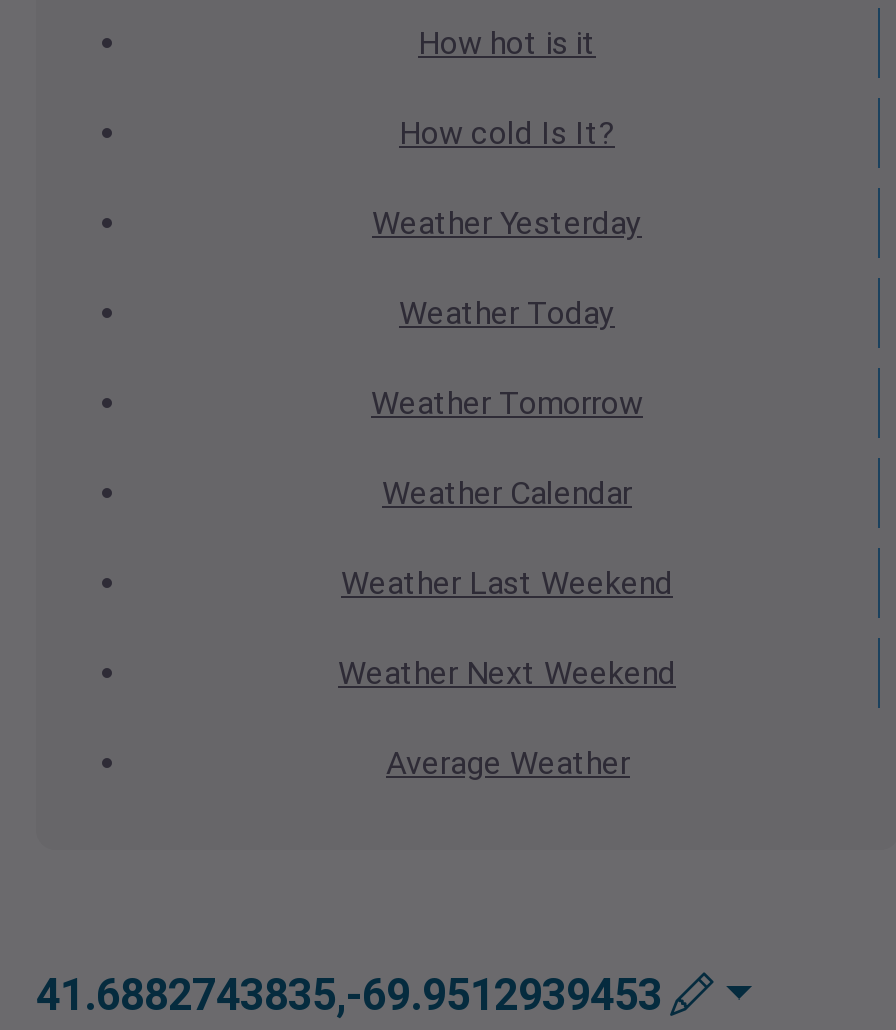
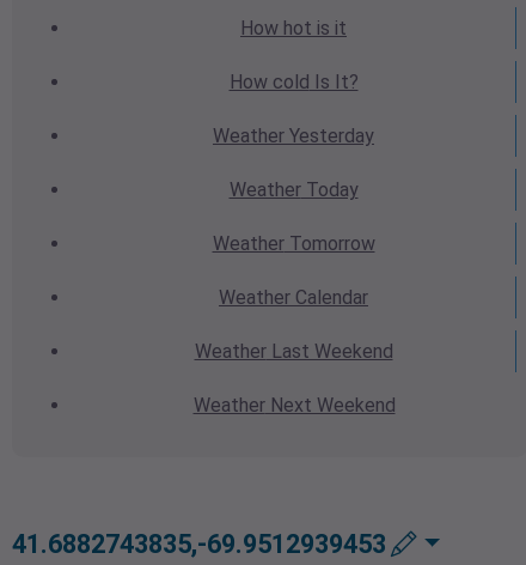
[386,744,630,782] Average Weather -> none

